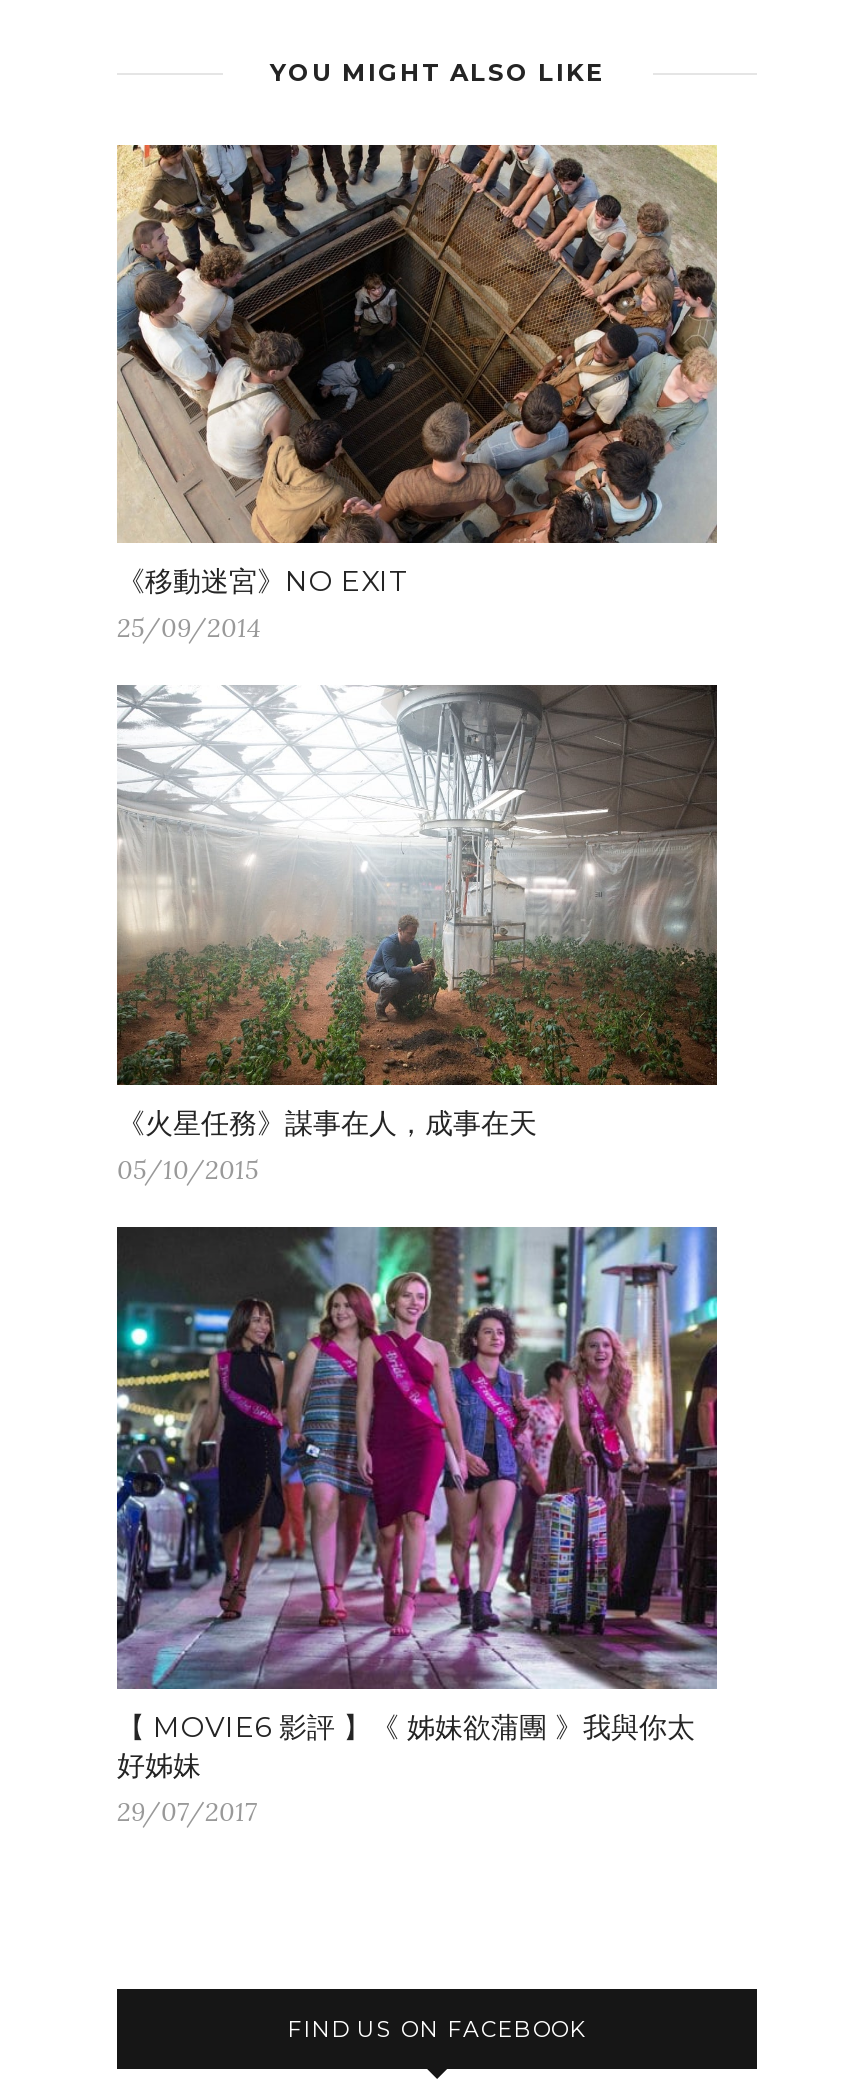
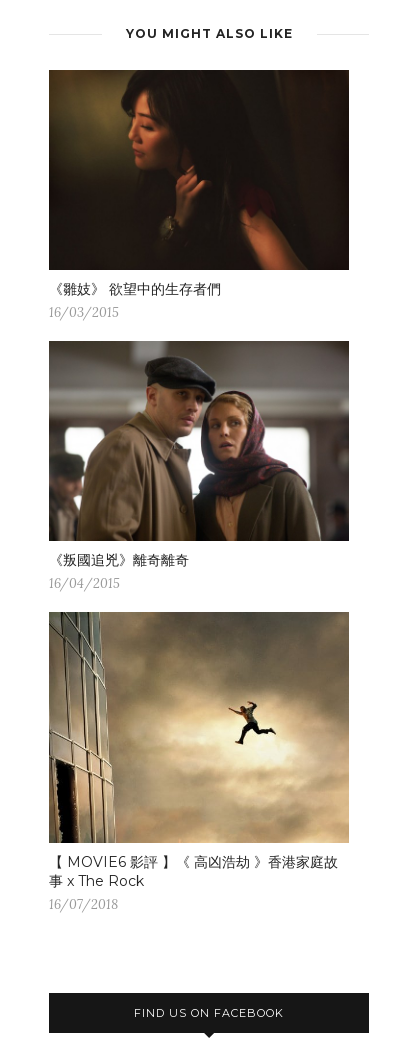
[115,143,719,645] [image] | 《移動迷宮》NO EXIT | 25/09/2014 -> [48,69,350,321] [image] | 《雛妓》 欲望中的生存者們 | 16/03/2015
[117,685,717,1187] [image] | 《火星任務》謀事在人，成事在天 | 05/10/2015 -> [48,340,349,592] [image] | 《叛國追兇》離奇離奇 | 16/04/2015
[115,1225,719,1829] [image] | 【 MOVIE6 影評 】《 姊妹欲蒲團 》我與你太 | 好姊妹 | 29/07/2017 -> [48,611,350,913] [image] | 【 MOVIE6 影評 】《 高凶浩劫 》香港家庭故 | 事 x The Rock | 16/07/2018

